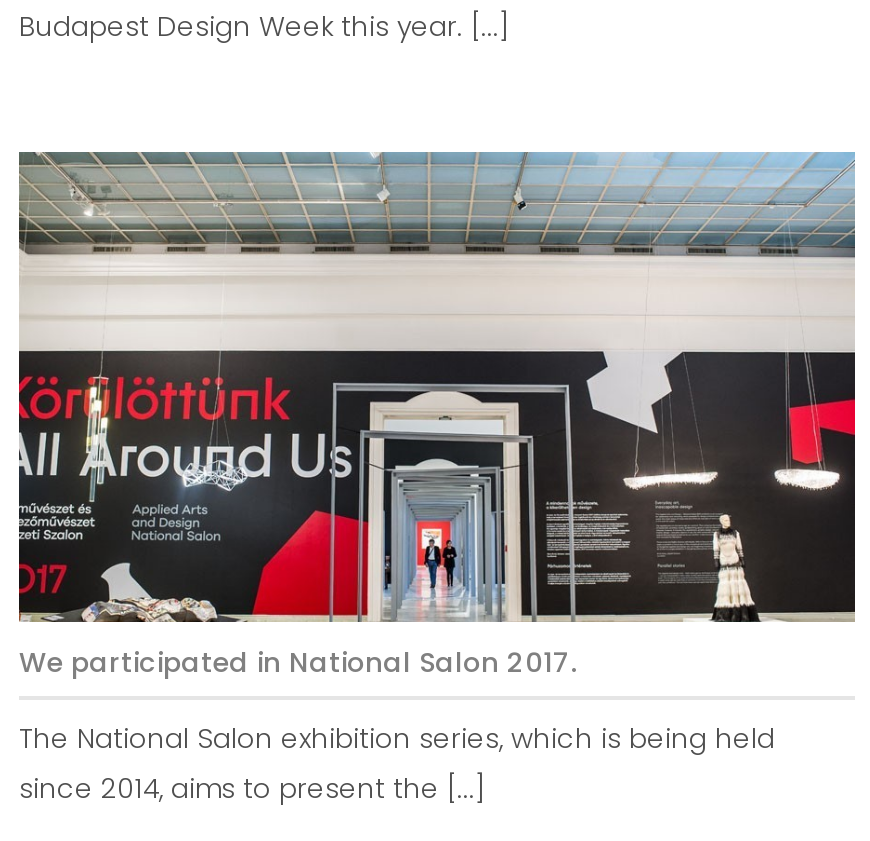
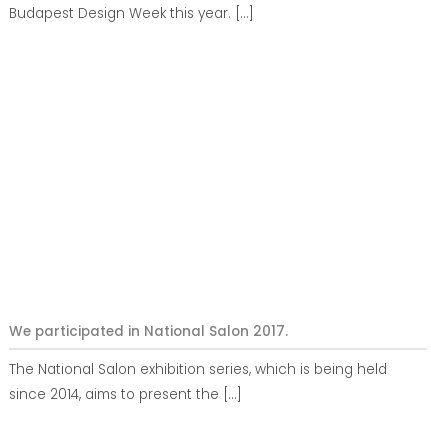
[17,150,857,624] [image] -> none

